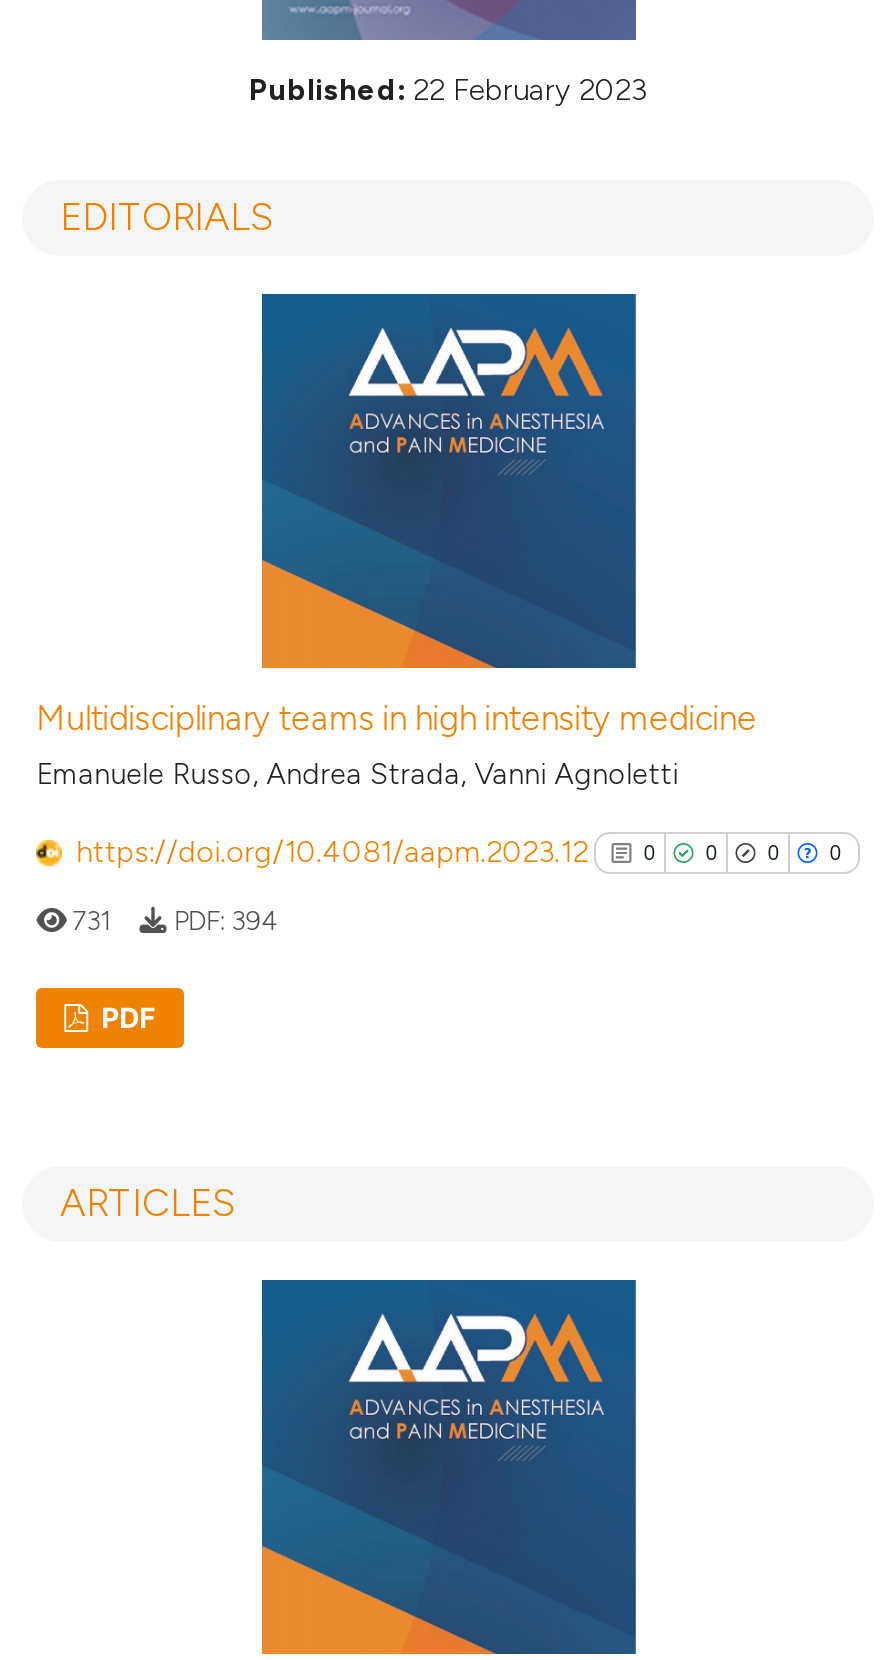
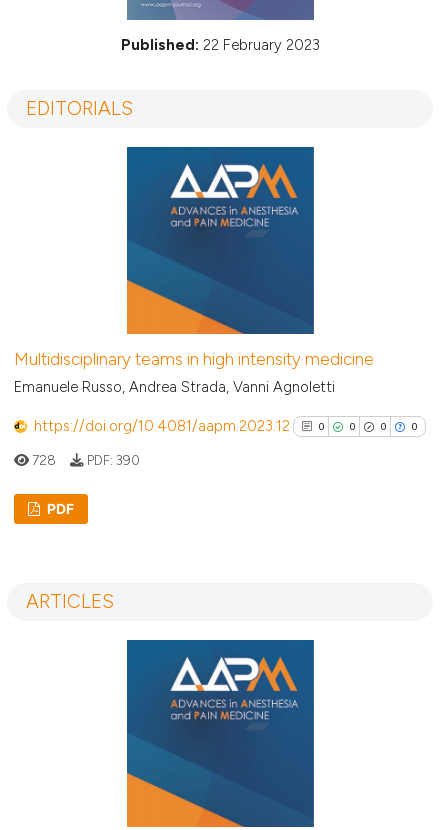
[66,903,112,935] 731 -> [29,452,56,468] 728
[167,903,277,935] PDF: 394 -> [84,452,140,468] PDF: 390

